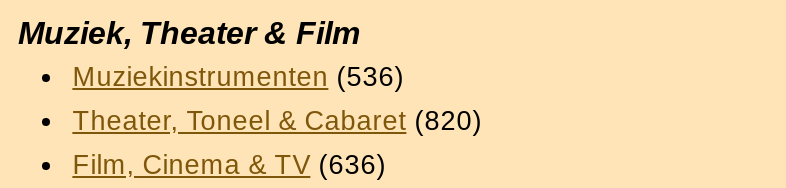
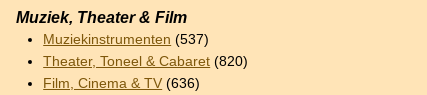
[72,61,404,91] Muziekinstrumenten (536) -> [43,32,209,47] Muziekinstrumenten (537)

